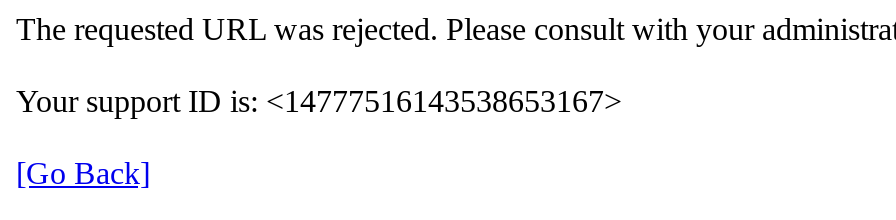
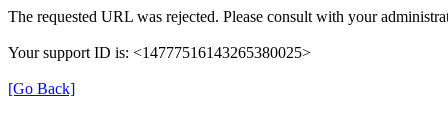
[16,84,622,118] Your support ID is: <14777516143538653167> -> [8,44,311,61] Your support ID is: <14777516143265380025>

